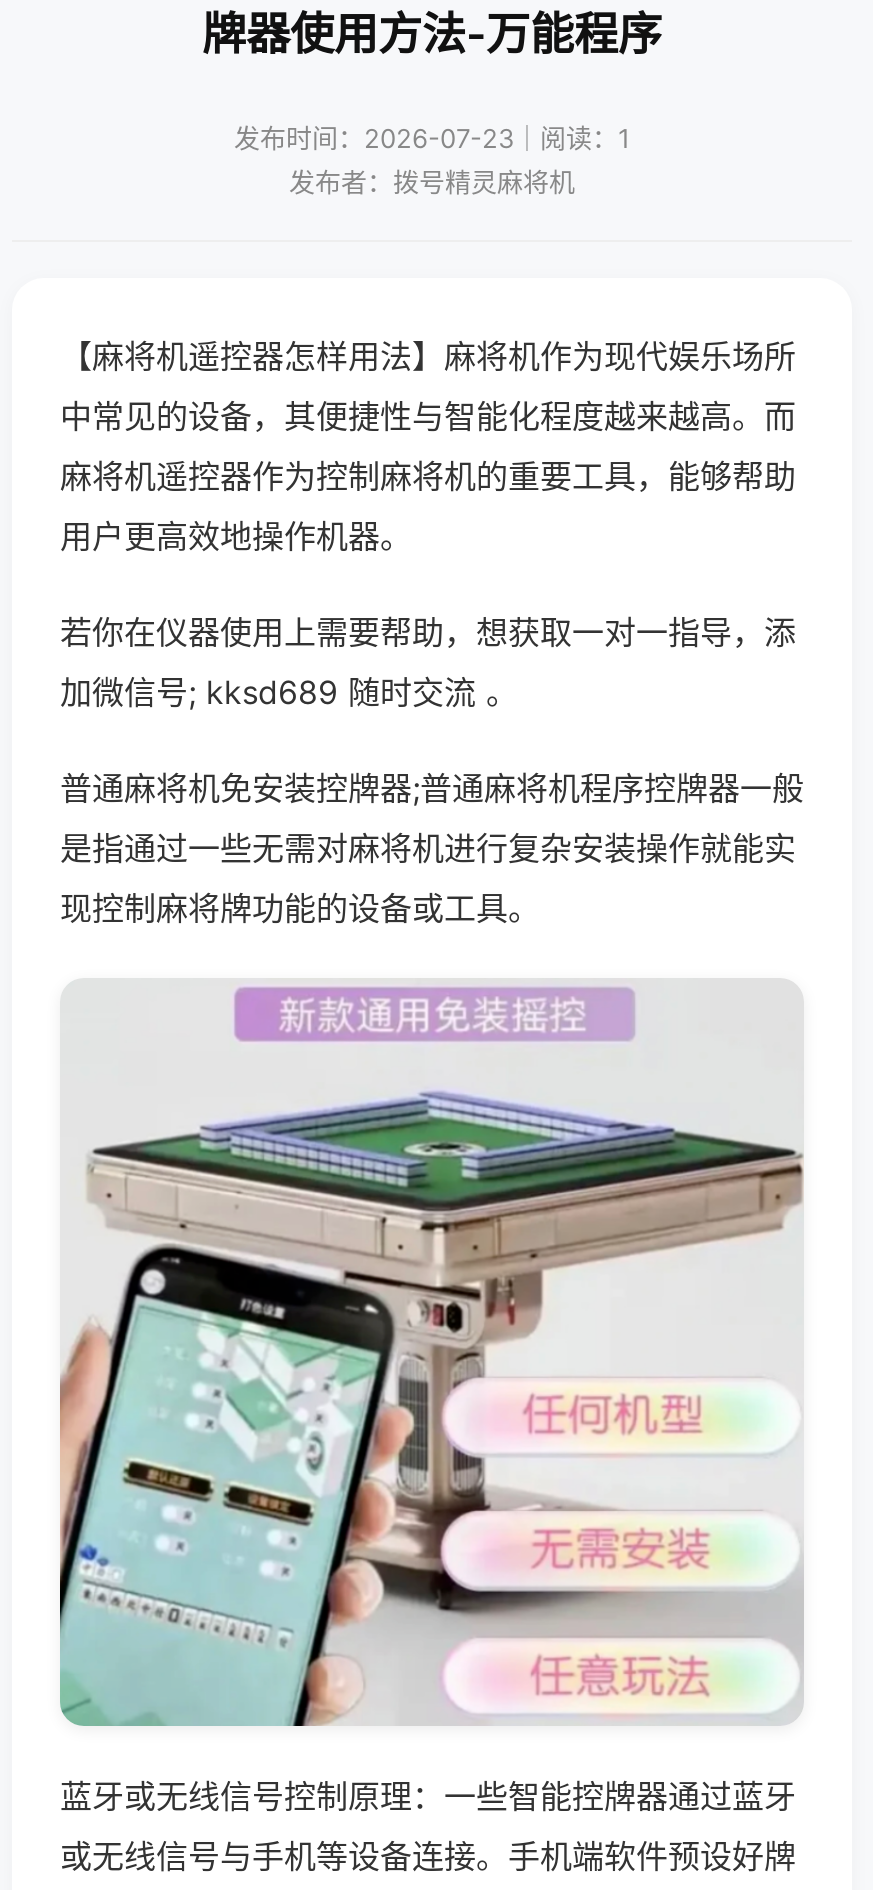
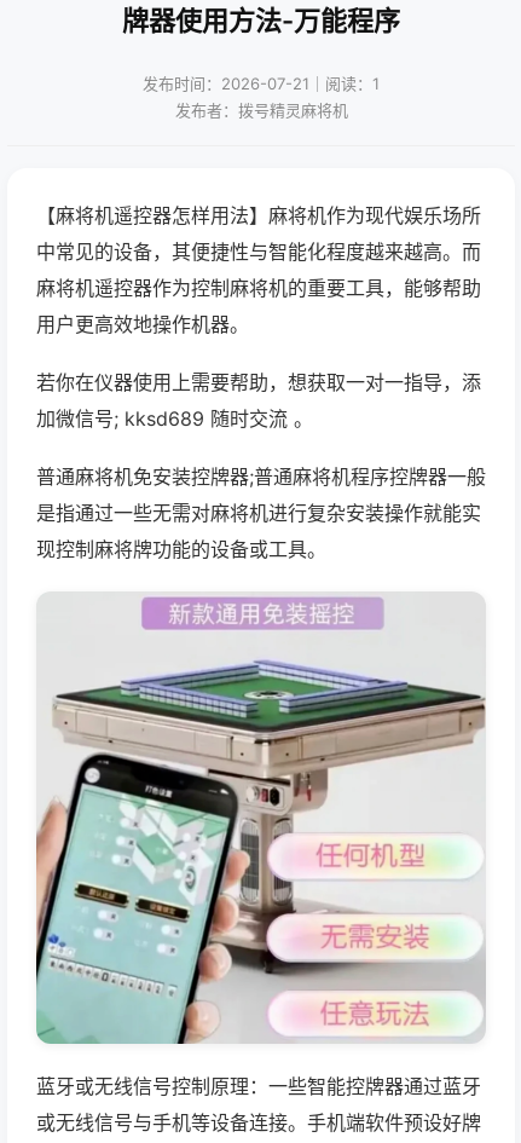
[234,122,630,154] 发布时间：2026-07-23｜阅读：1 -> [143,74,380,93] 发布时间：2026-07-21｜阅读：1

